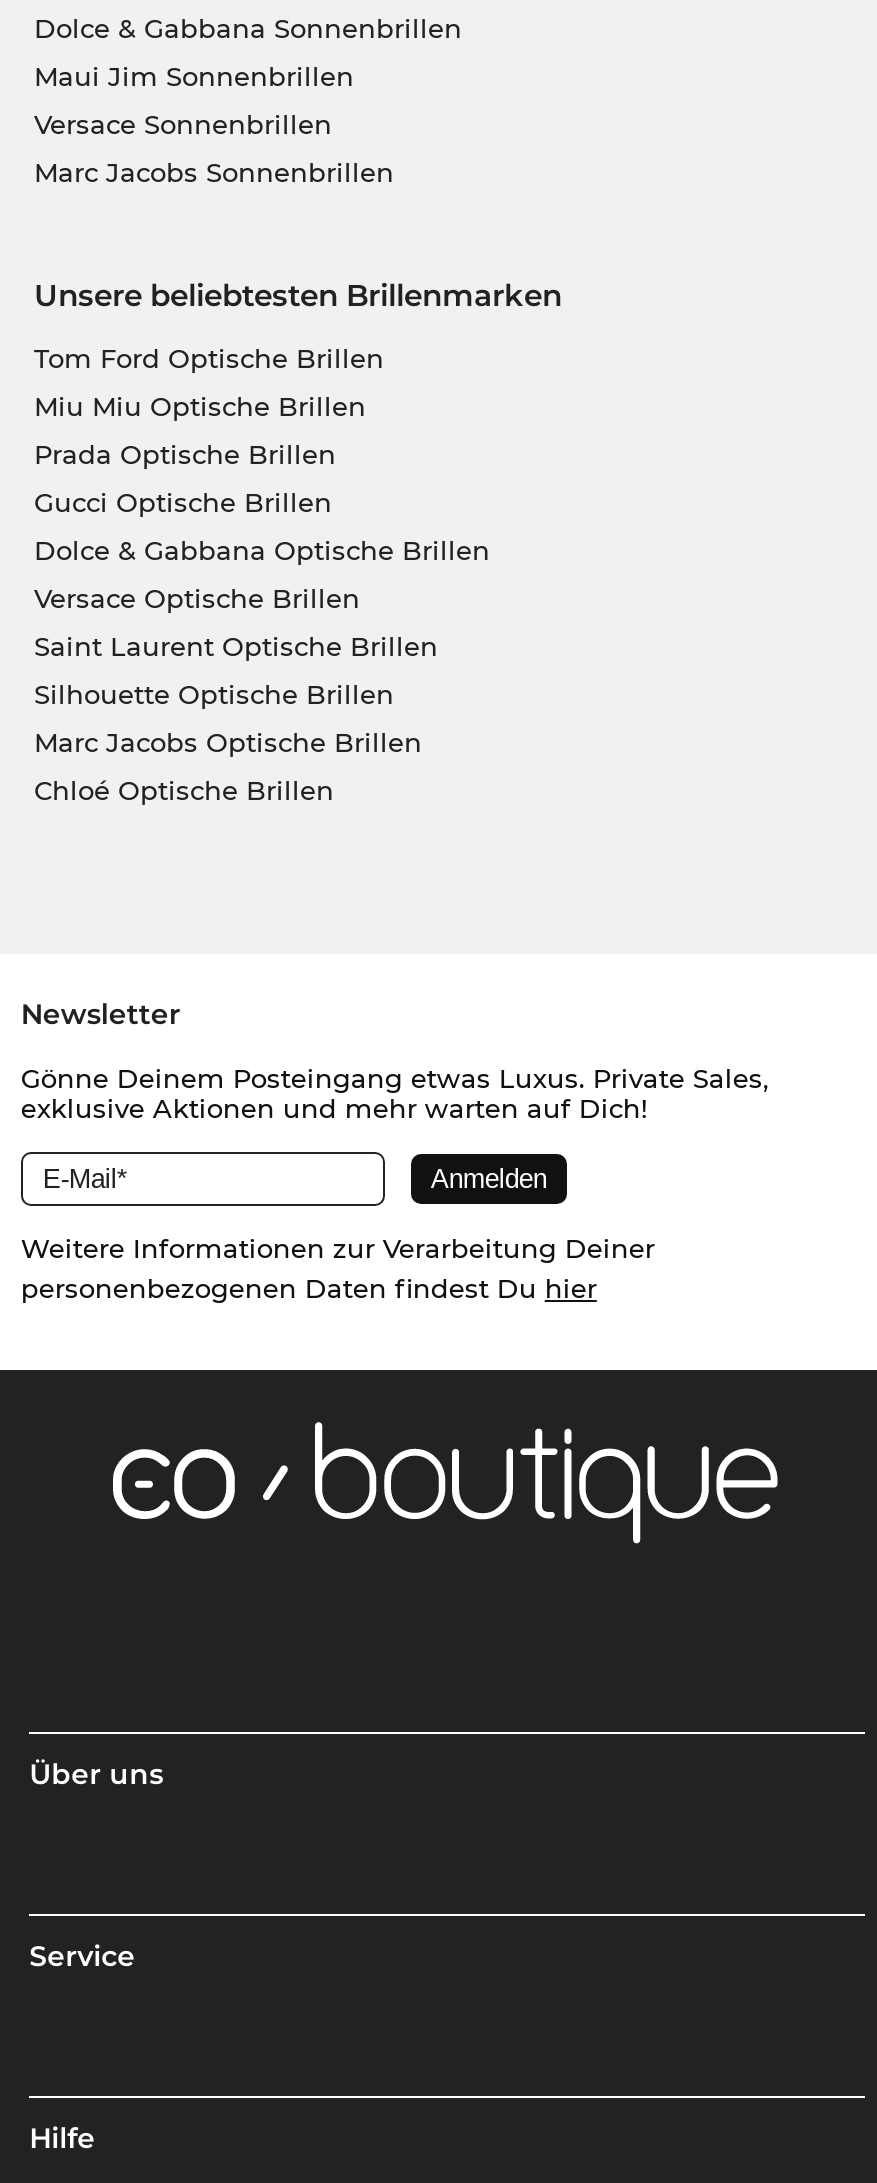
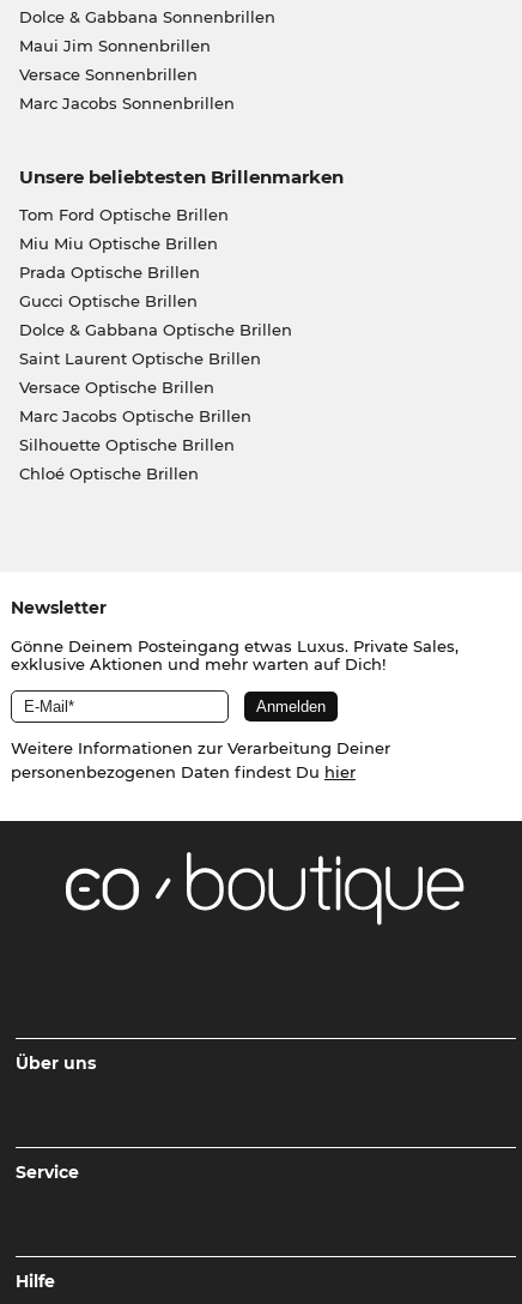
moved [34,581,360,613] -> [19,377,214,396]: Versace Optische Brillen
moved [34,629,438,661] -> [19,348,260,367]: Saint Laurent Optische Brillen
moved [34,677,394,709] -> [19,434,234,454]: Silhouette Optische Brillen
moved [34,725,422,757] -> [19,406,251,425]: Marc Jacobs Optische Brillen

